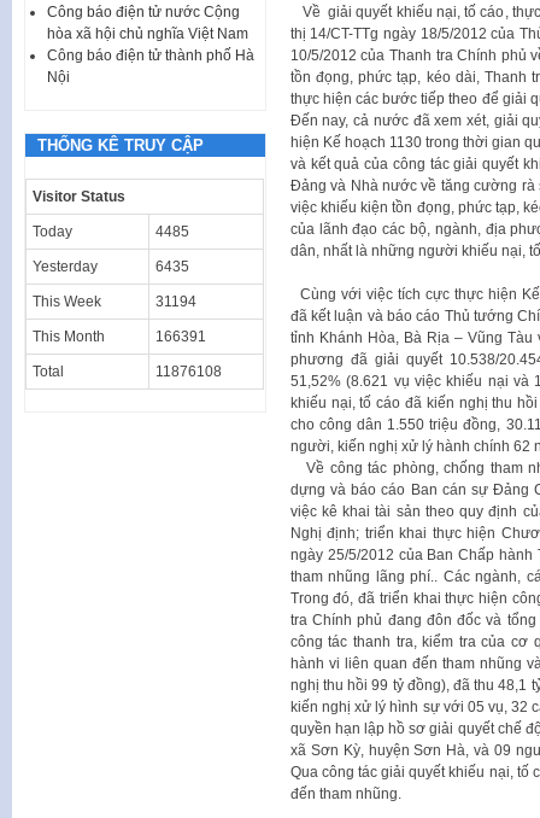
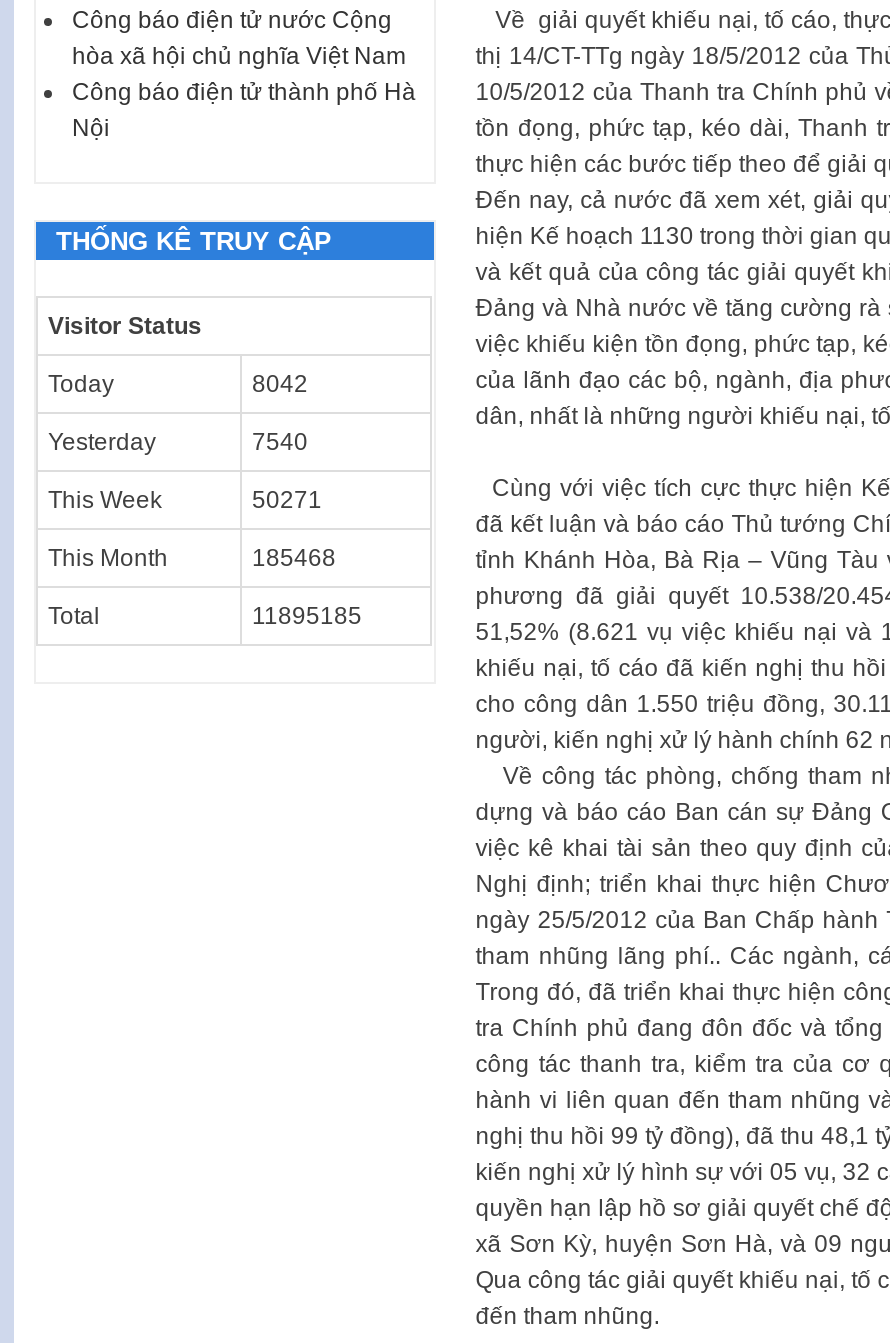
[155,223,189,240] 4485 -> [252,370,308,398] 8042
[155,258,189,275] 6435 -> [252,428,308,456] 7540
[155,293,196,310] 31194 -> [252,486,322,514] 50271
[155,328,206,345] 166391 -> [252,544,336,572] 185468
[155,363,222,380] 11876108 -> [252,602,362,630] 11895185

